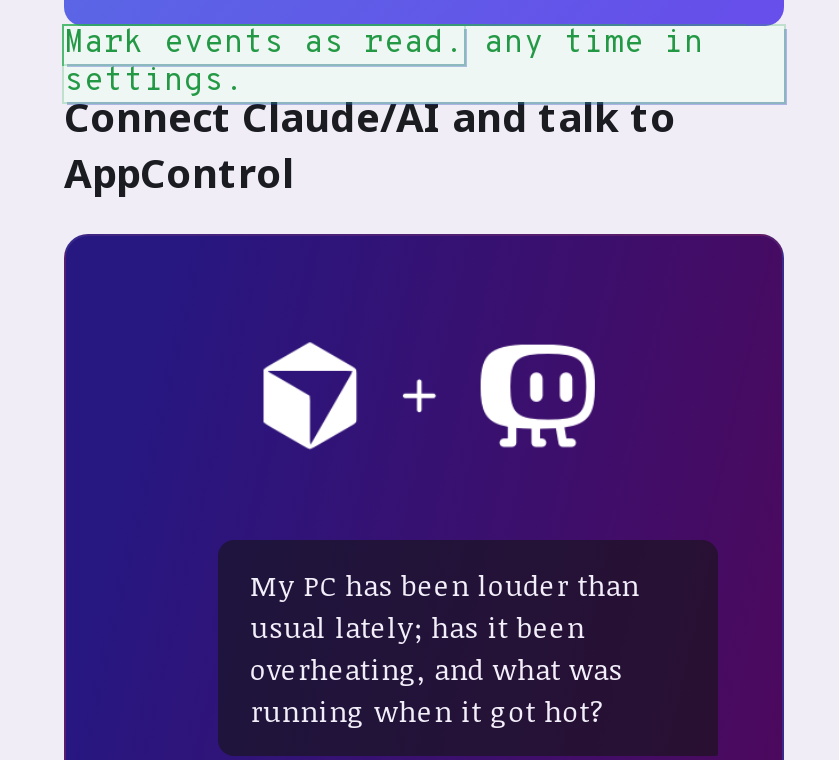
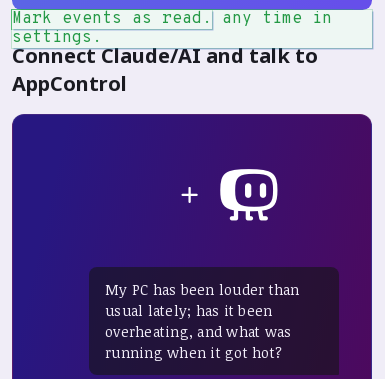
[262,340,358,450] [image] -> none

